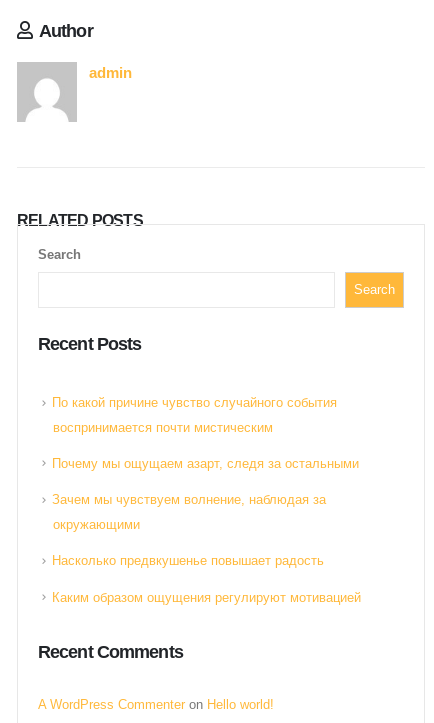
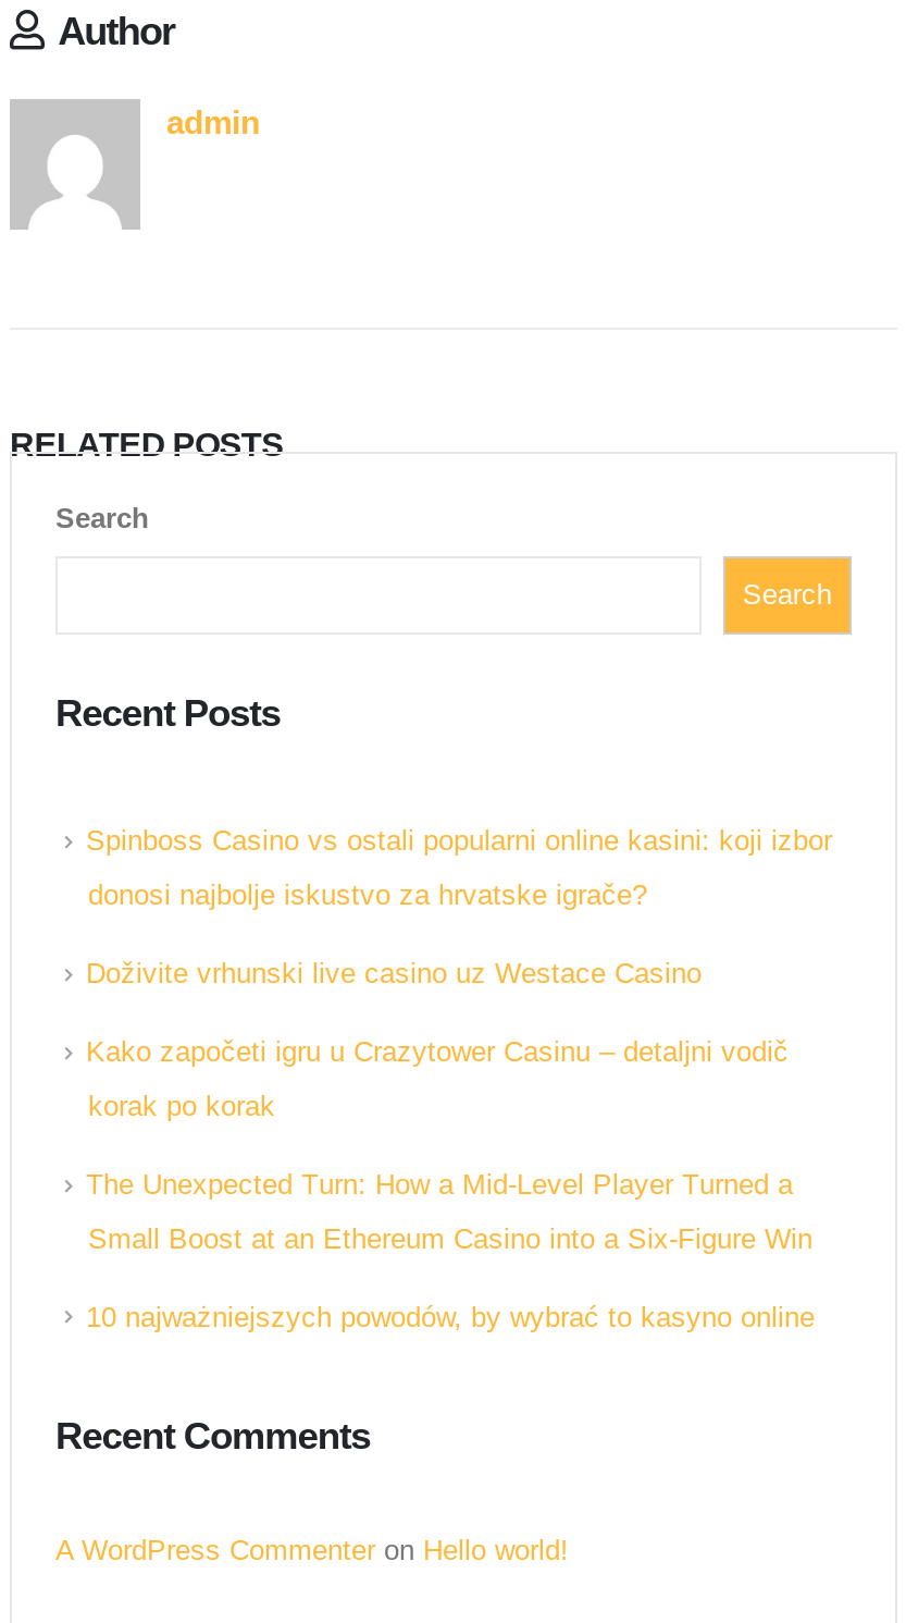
[52,395,361,604] По какой причине чувство случайного события | воспринимается почти мистическим | Почему мы ощущаем азарт, следя за остальными | Зачем мы чувствуем волнение, наблюдая за | окружающими | Насколько предвкушенье повышает радость | Каким образом ощущения регулируют мотивацией -> [86,824,832,1332] Spinboss Casino vs ostali popularni online kasini: koji izbor | donosi najbolje iskustvo za hrvatske igrače? | Doživite vrhunski live casino uz Westace Casino | Kako započeti igru u Crazytower Casinu – detaljni vodič | korak po korak | The Unexpected Turn: How a Mid‑Level Player Turned a | Small Boost at an Ethereum Casino into a Six‑Figure Win | 10 najważniejszych powodów, by wybrać to kasyno online

